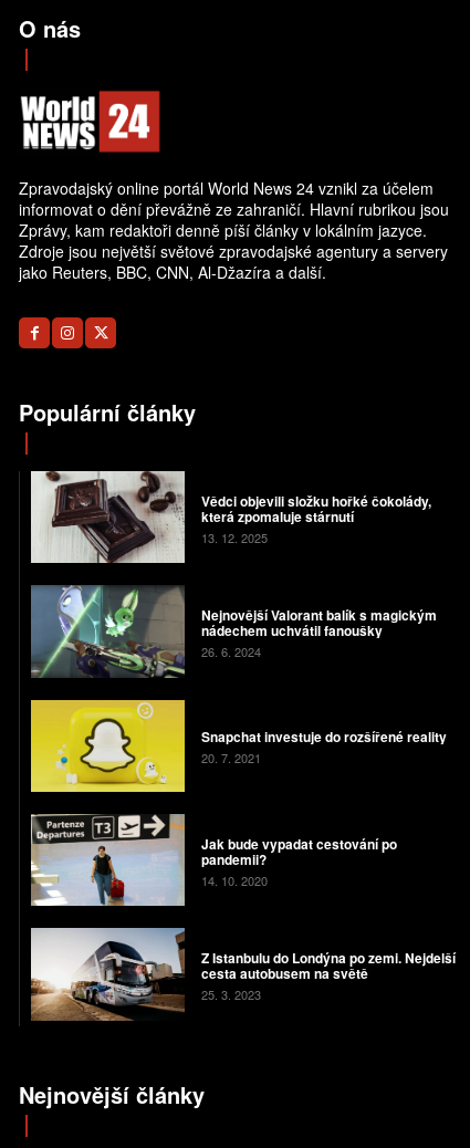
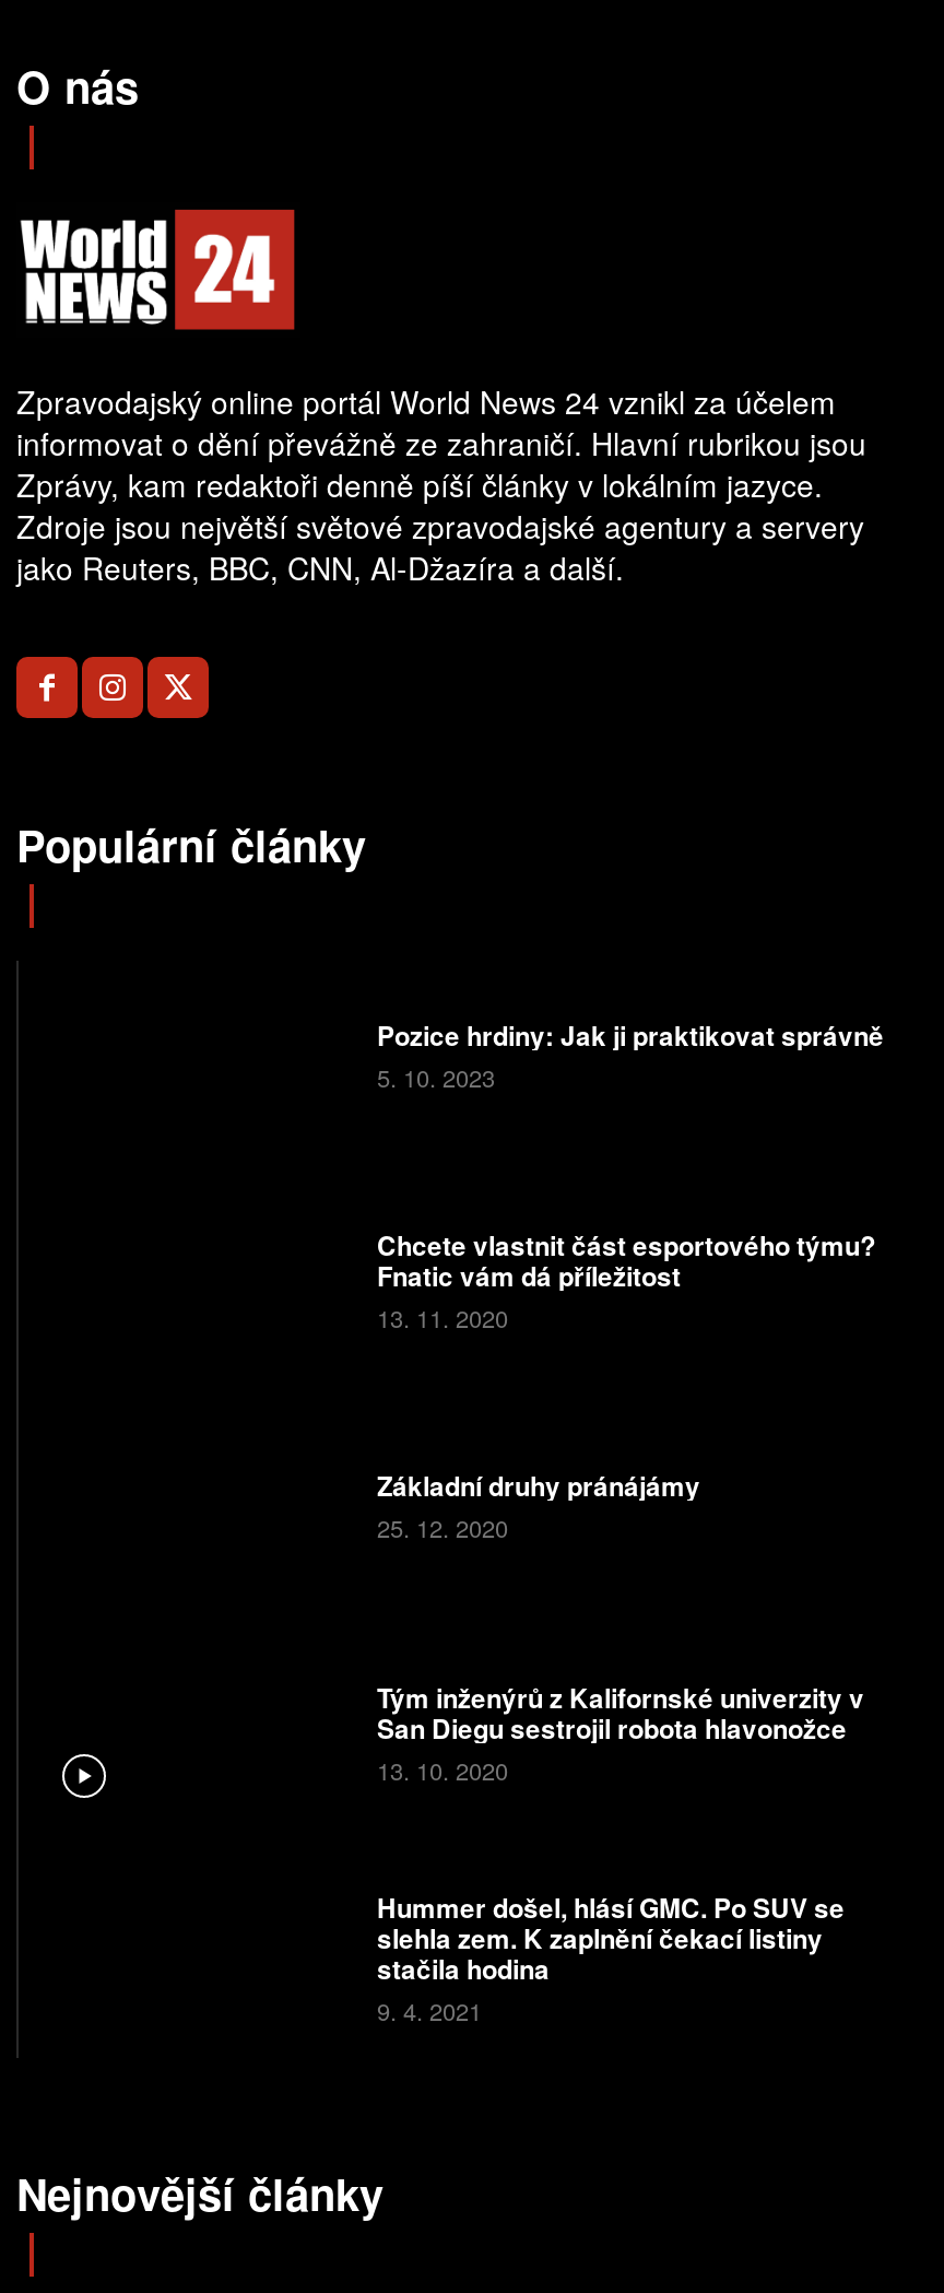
[30,470,186,564] [image] -> none
[201,491,431,546] Vědci objevili složku hořké čokolády, | která zpomaluje stárnutí | 13. 12. 2025 -> [377,1015,884,1093] Pozice hrdiny: Jak ji praktikovat správně | 5. 10. 2023
[30,584,186,679] [image] -> none
[201,605,437,660] Nejnovější Valorant balík s magickým | nádechem uchvátil fanoušky | 26. 6. 2024 -> [377,1225,875,1334] Chcete vlastnit část esportového týmu? | Fnatic vám dá příležitost | 13. 11. 2020
[30,699,186,793] [image] -> none
[201,727,447,767] Snapchat investuje do rozšířené reality | 20. 7. 2021 -> [377,1467,700,1545] Základní druhy pránájámy | 25. 12. 2020
[30,813,186,907] [image] -> none
[201,834,397,889] Jak bude vypadat cestování po | pandemii? | 14. 10. 2020 -> [377,1677,864,1787] Tým inženýrů z Kalifornské univerzity v | San Diegu sestrojil robota hlavonožce | 13. 10. 2020
[30,927,186,1022] [image] -> none
[201,948,456,1003] Z Istanbulu do Londýna po zemi. Nejdelší | cesta autobusem na světě | 25. 3. 2023 -> [377,1888,844,2028] Hummer došel, hlásí GMC. Po SUV se | slehla zem. K zaplnění čekací listiny | stačila hodina | 9. 4. 2021

